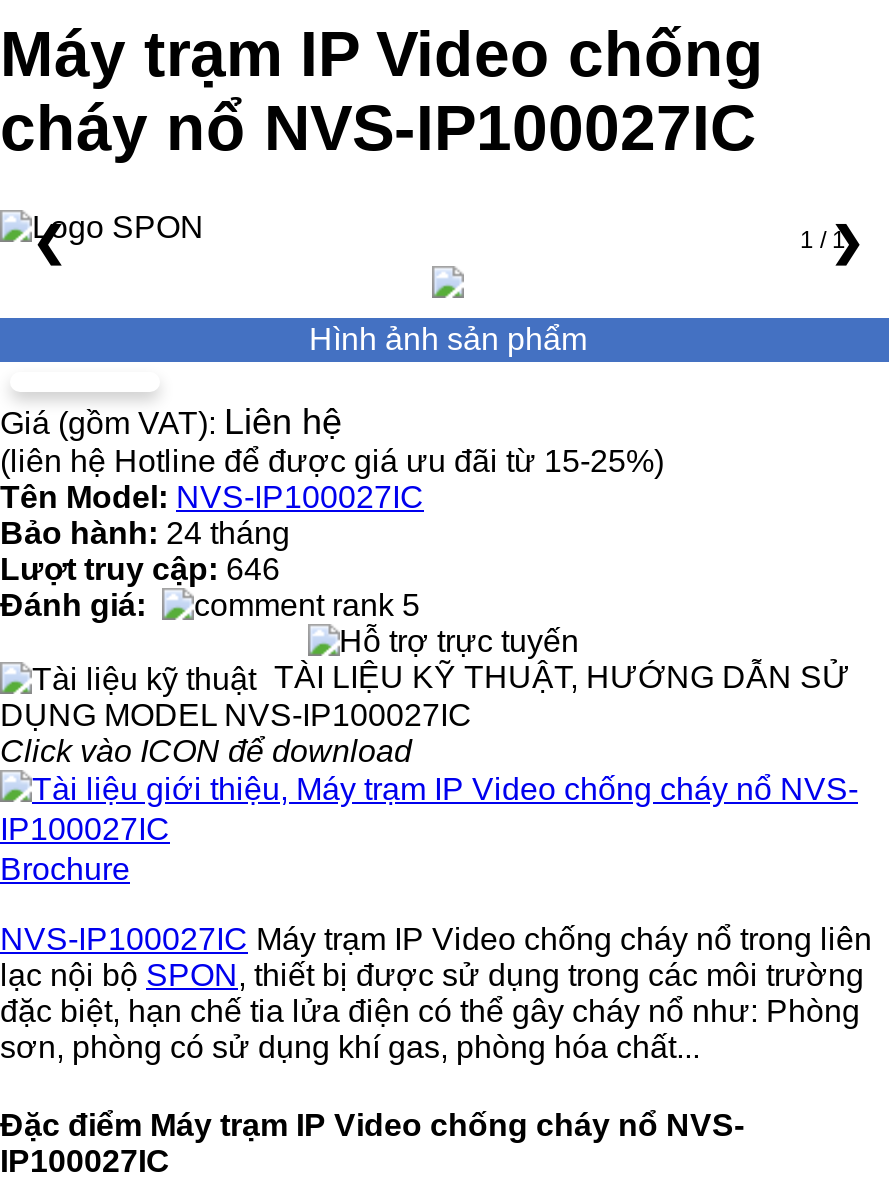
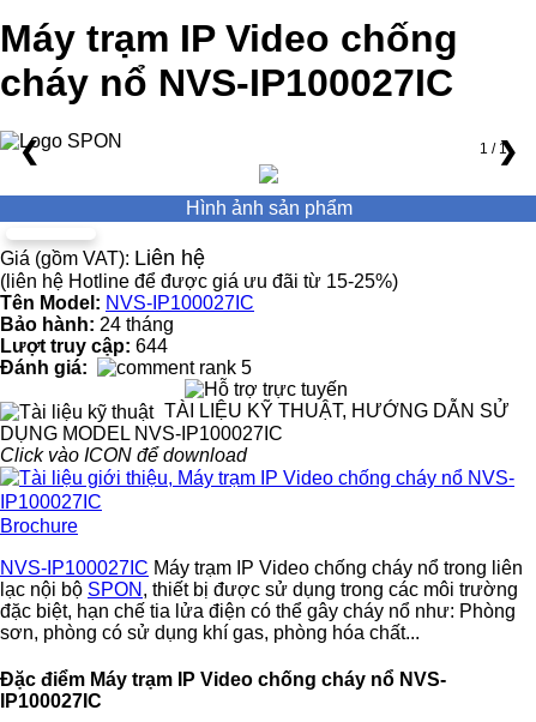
[0,551,280,585] Lượt truy cập: 646 -> [0,336,168,356] Lượt truy cập: 644

